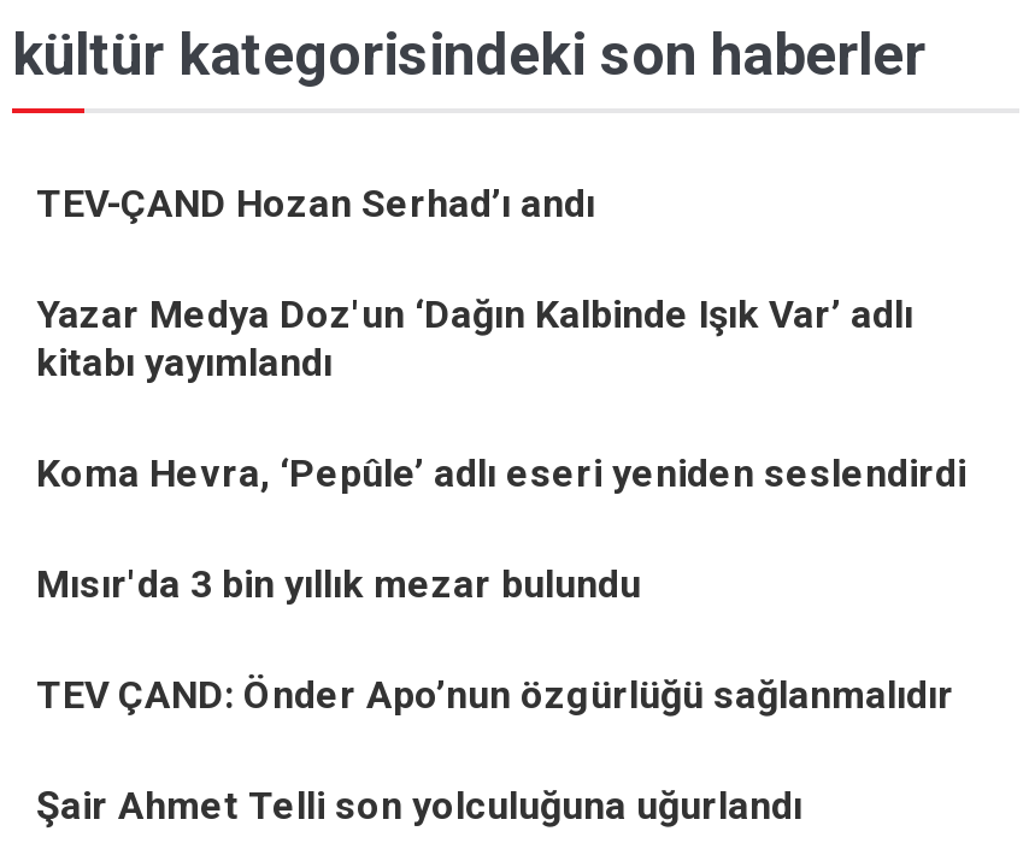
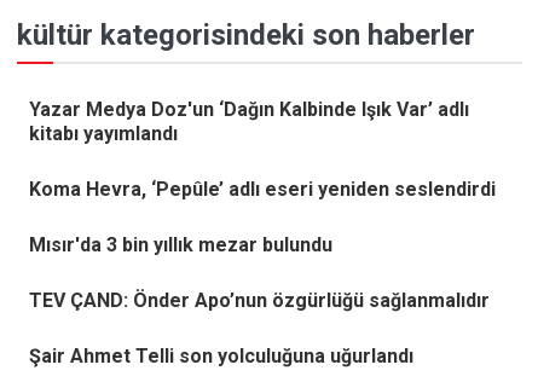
[36,181,595,226] TEV-ÇAND Hozan Serhad’ı andı -> none

